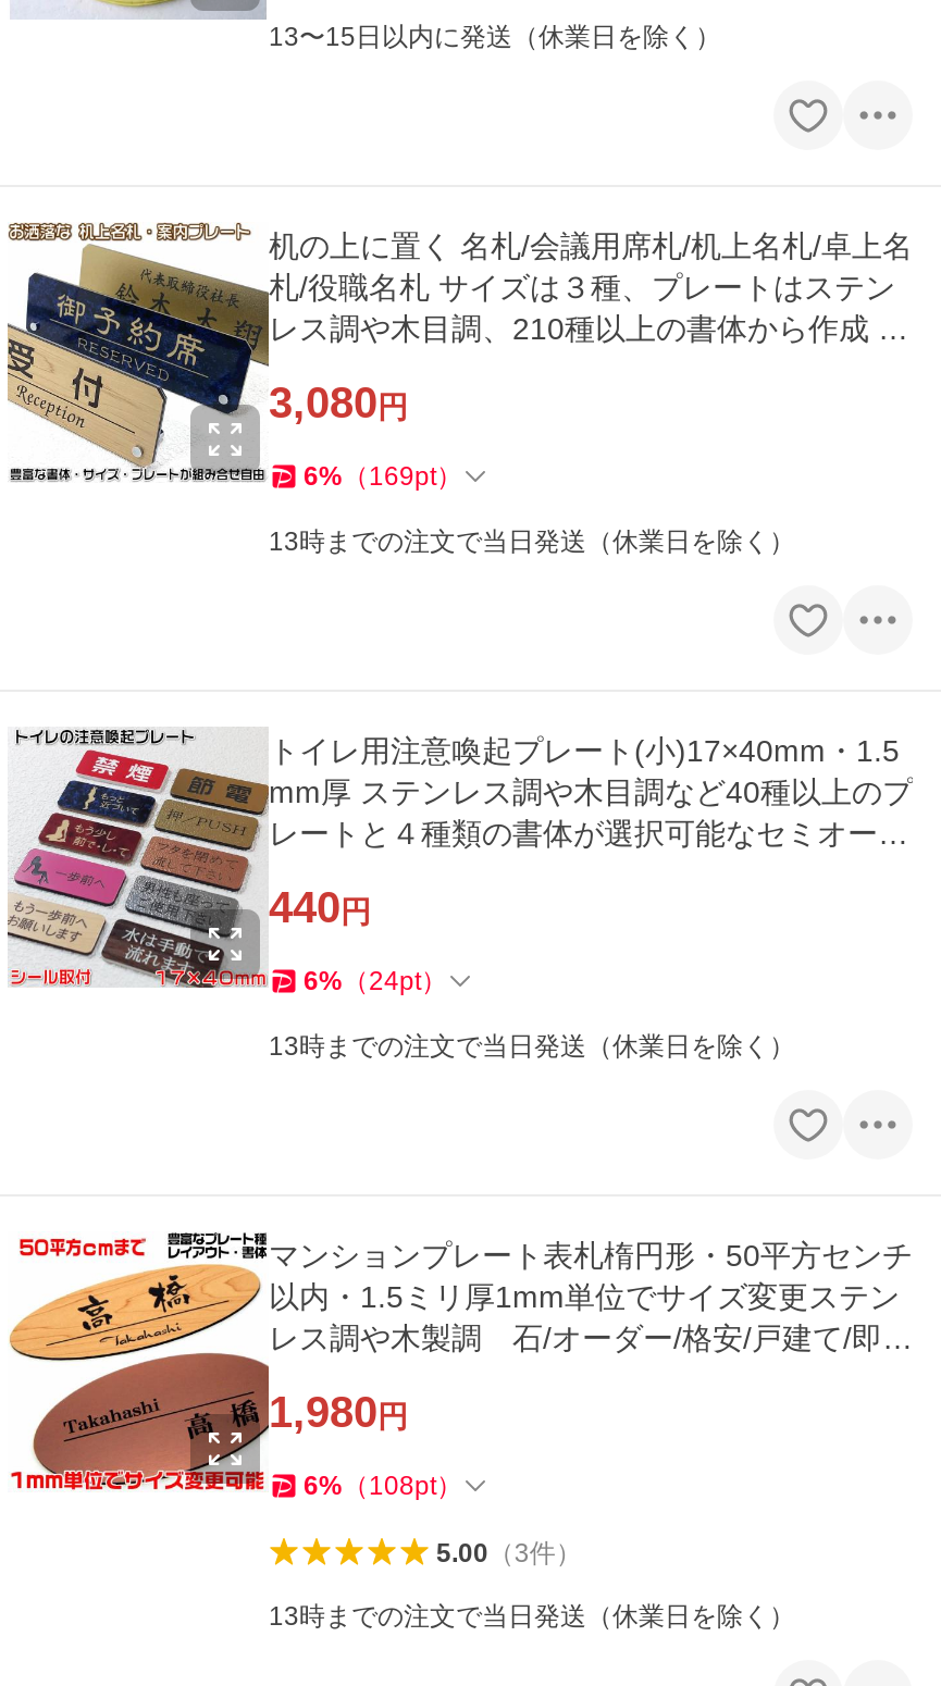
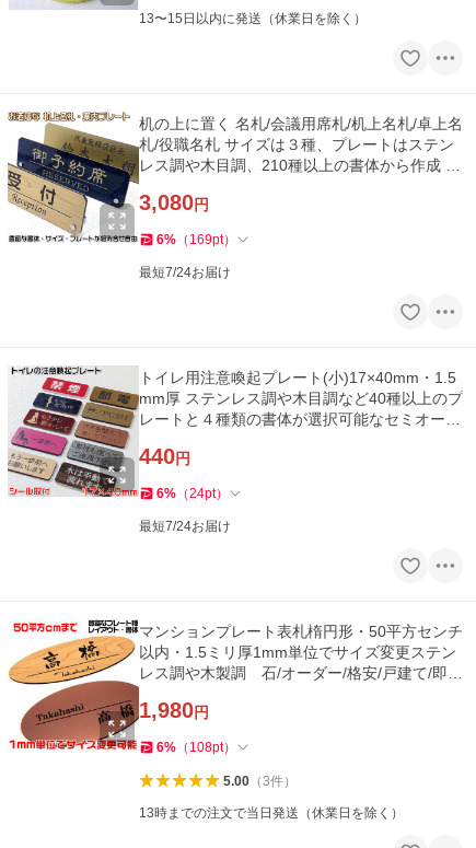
[269,526,795,556] 13時までの注文で当日発送（休業日を除く） -> [139,265,231,280] 最短7/24お届け
[269,1031,795,1061] 13時までの注文で当日発送（休業日を除く） -> [139,518,231,534] 最短7/24お届け

